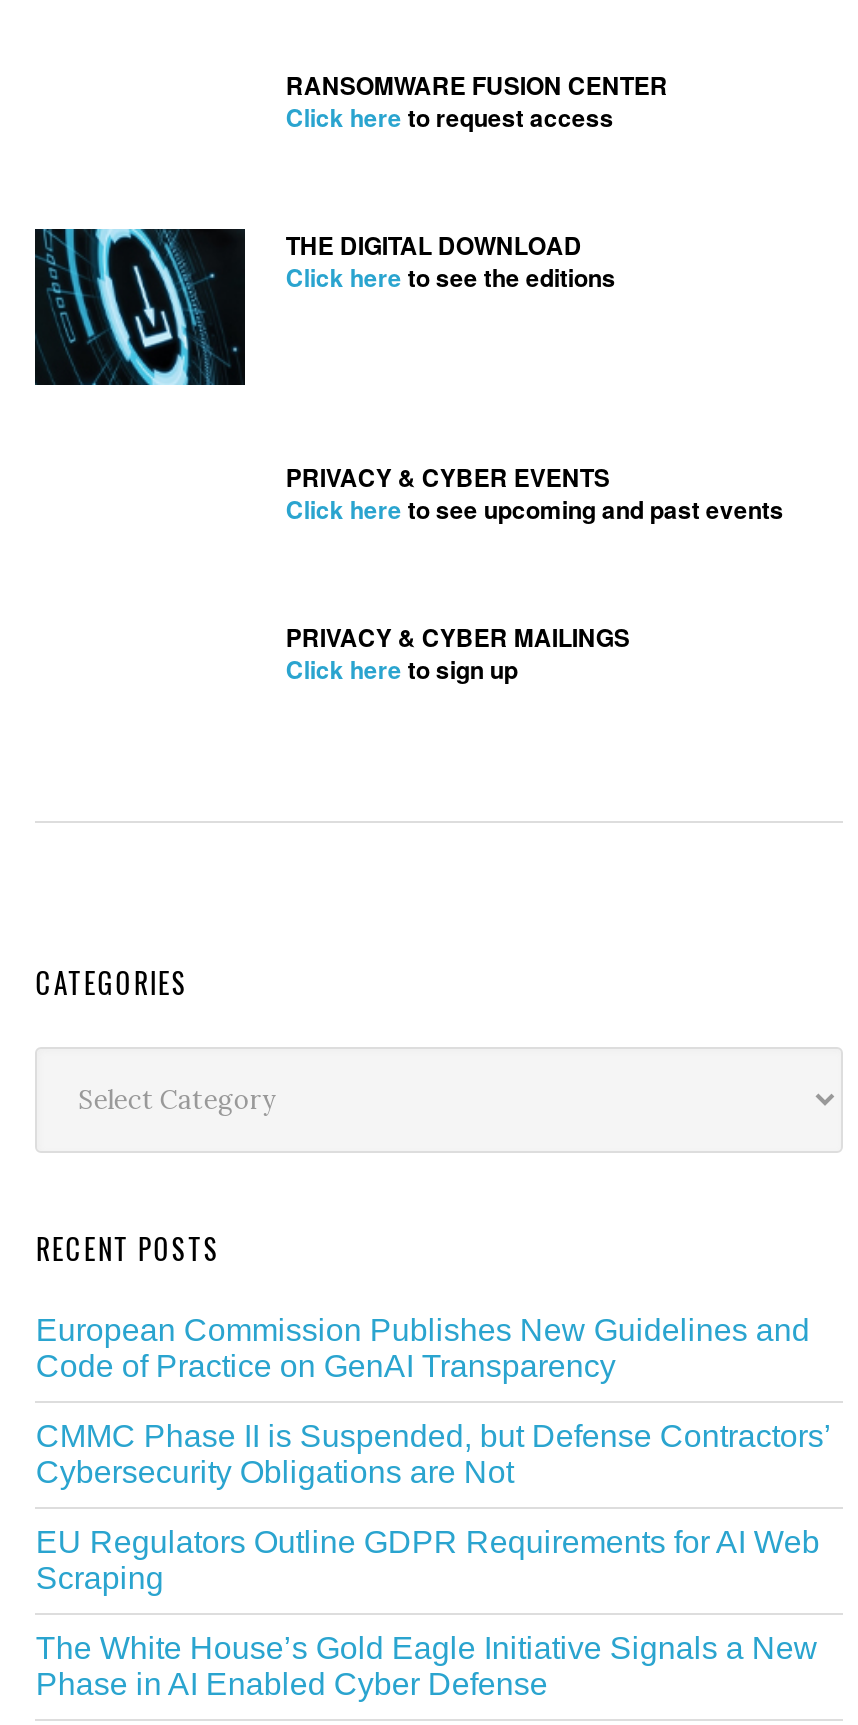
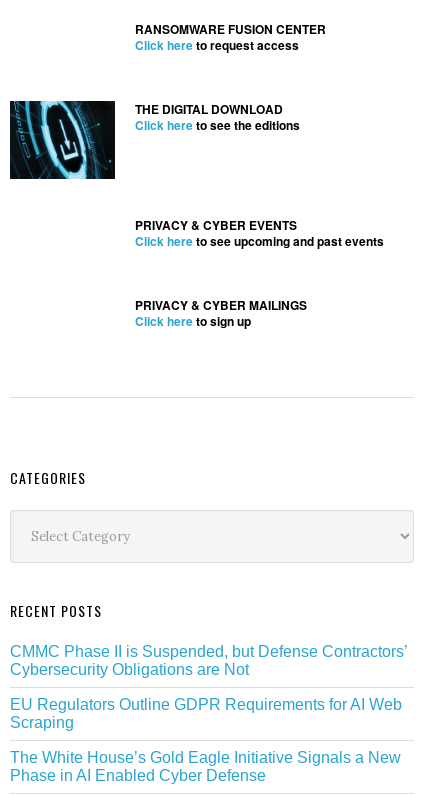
[36,1313,810,1383] European Commission Publishes New Guidelines and | Code of Practice on GenAI Transparency -> none

